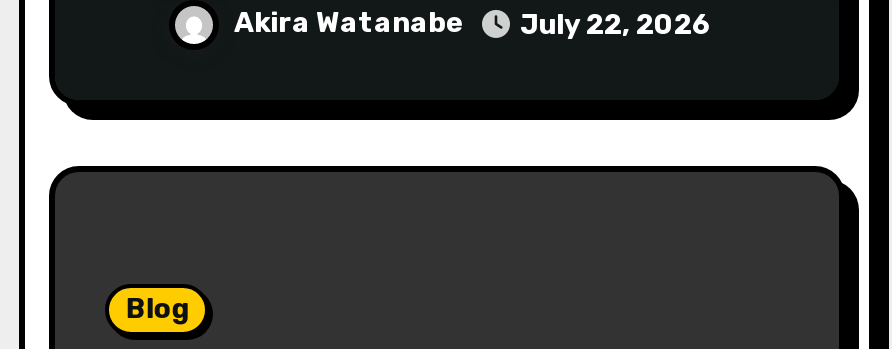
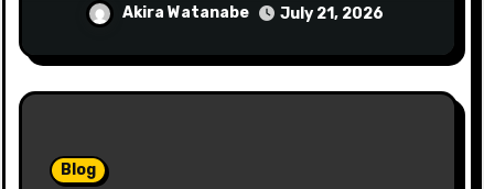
[234,6,712,42] Akira Watanabe July 22, 2026 -> [122,3,383,23] Akira Watanabe July 21, 2026

